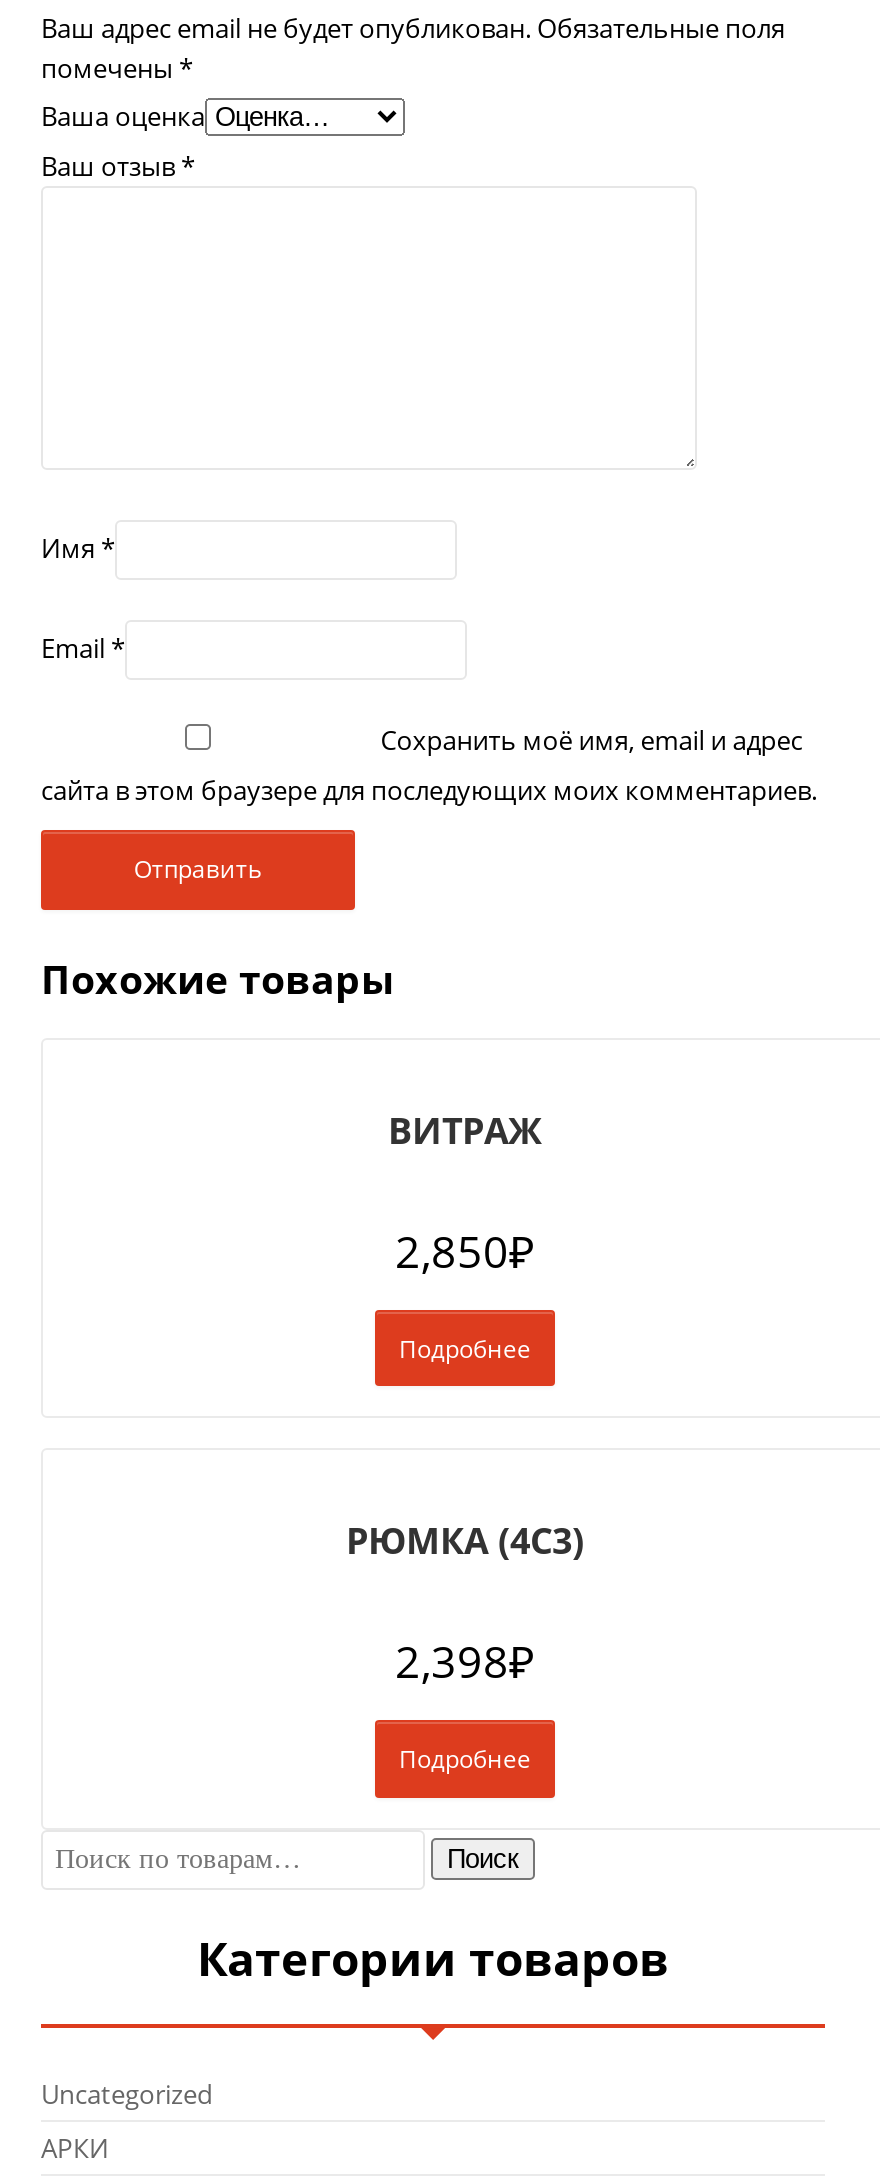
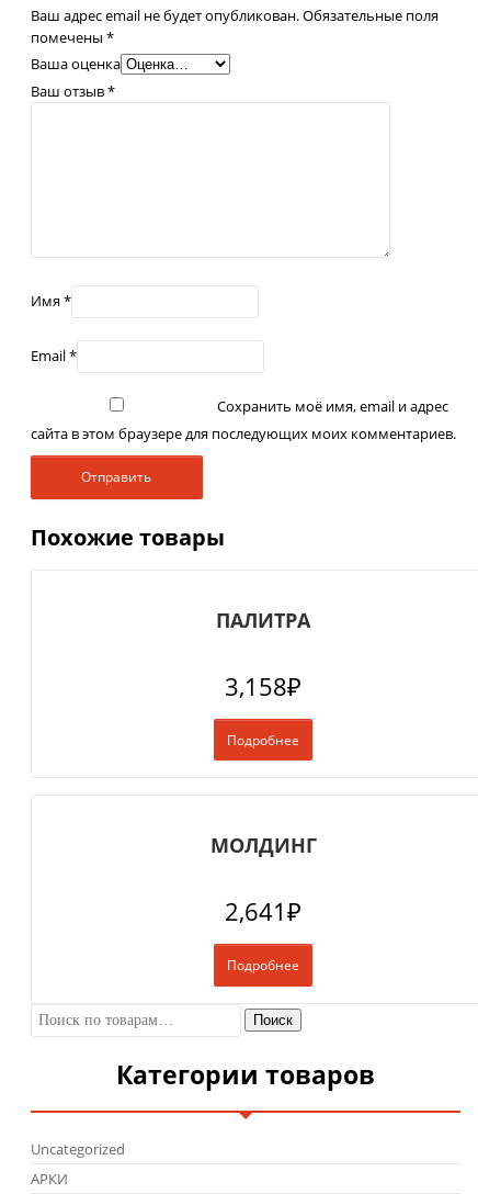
[388,1106,542,1154] ВИТРАЖ -> [216,607,310,633] ПАЛИТРА
[395,1220,535,1280] 2,850₽ -> [225,670,301,703] 3,158₽
[346,1517,584,1565] РЮМКА (4С3) -> [210,832,316,859] МОЛДИНГ
[395,1631,535,1691] 2,398₽ -> [225,895,301,928] 2,641₽

